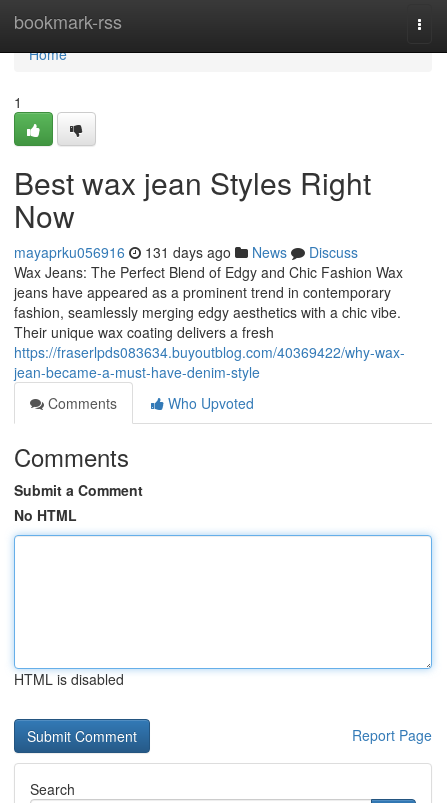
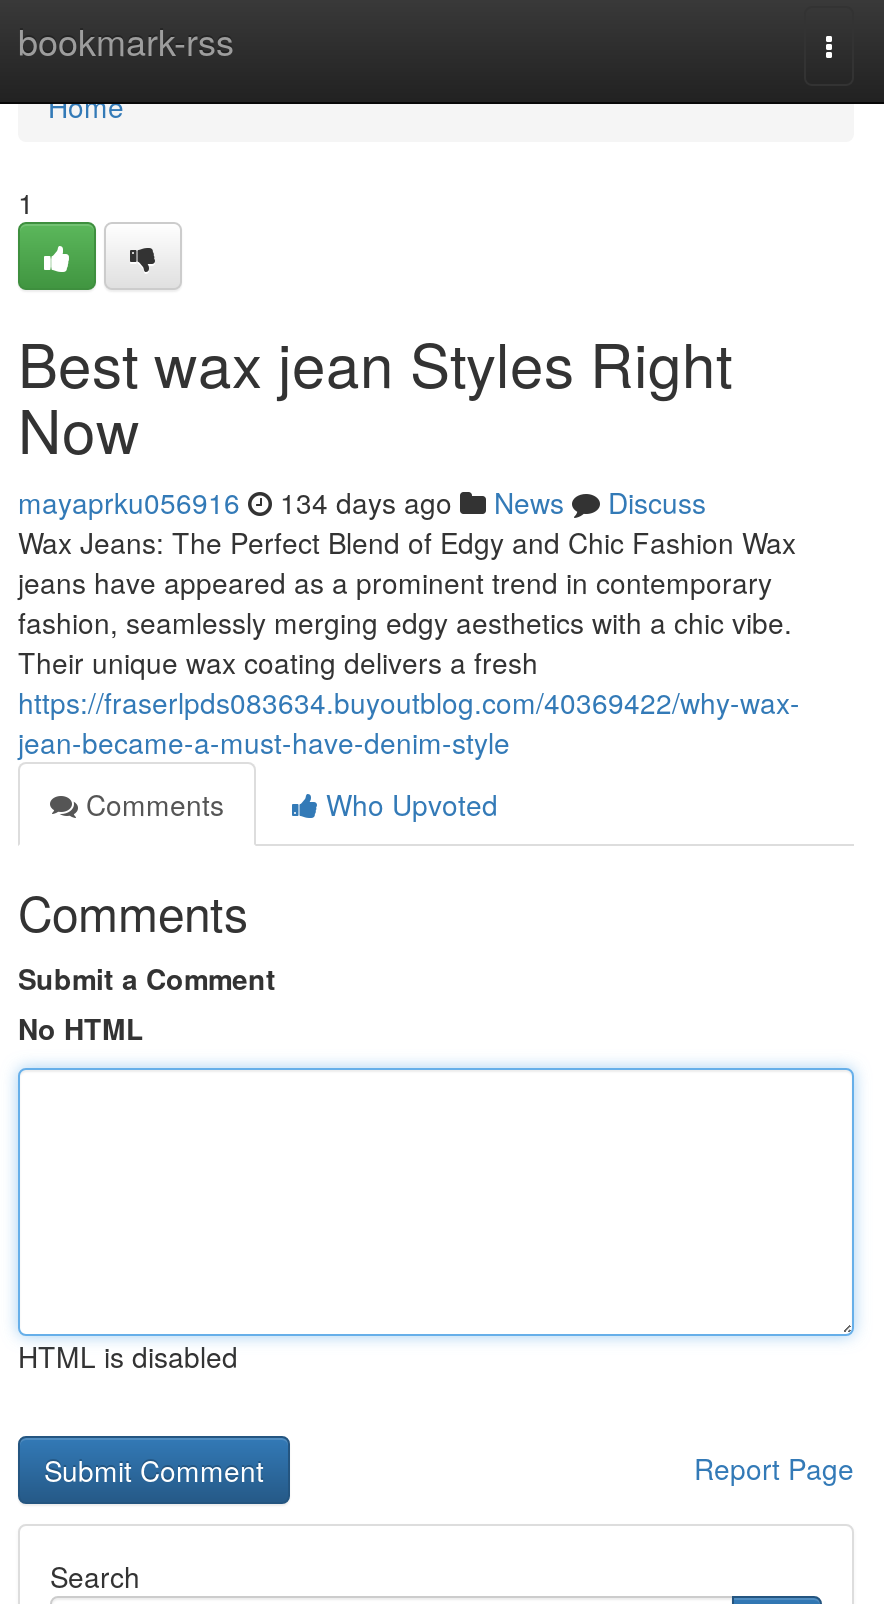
[14,242,358,262] mayaprku056916 131 days ago News Discuss -> [18,482,706,522] mayaprku056916 134 days ago News Discuss

